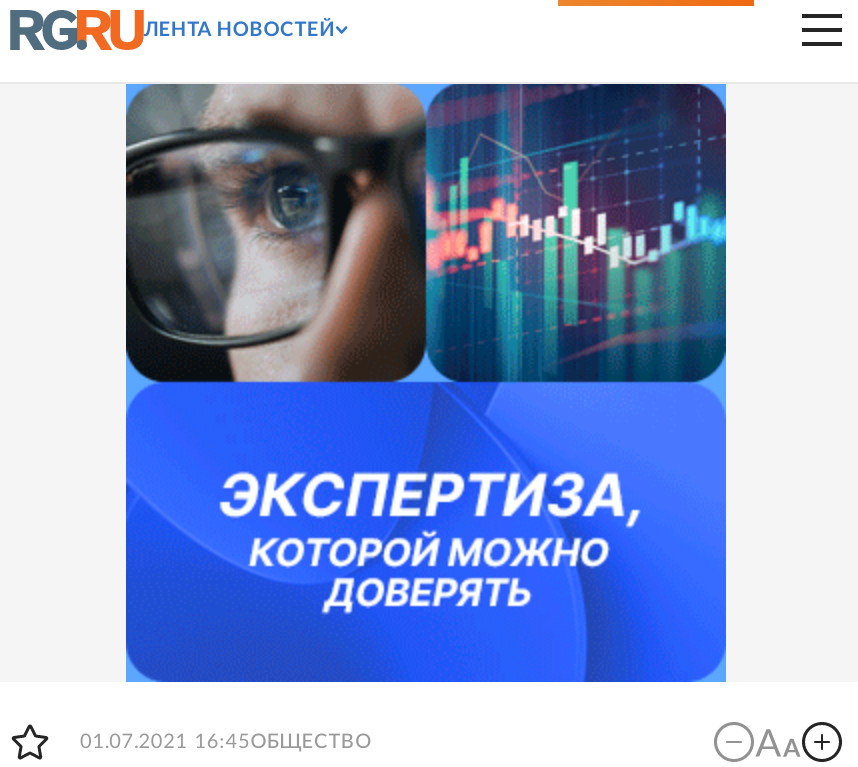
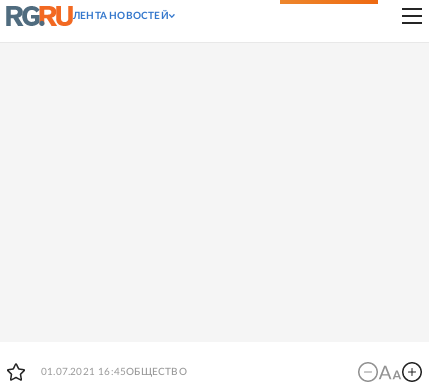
[124,82,728,684] [image] -> none

